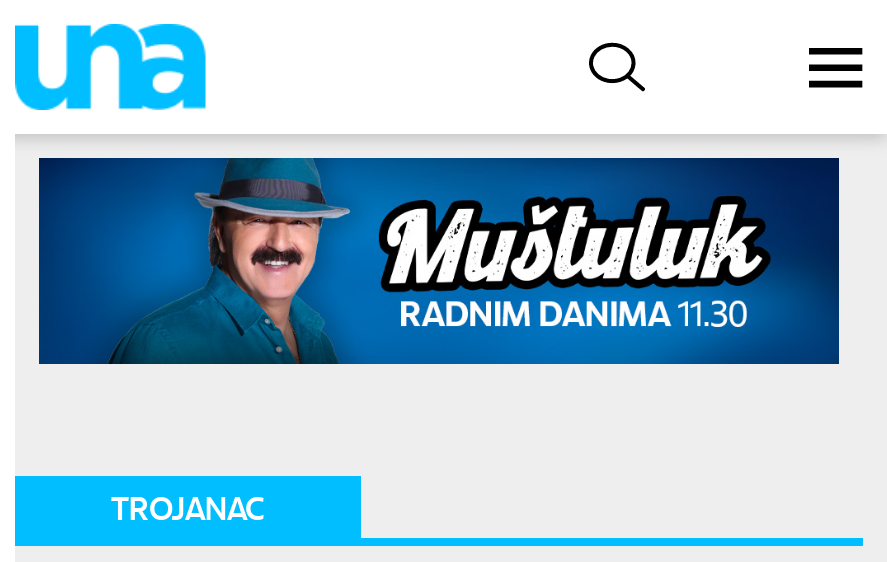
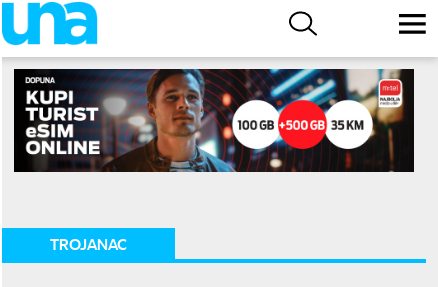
[37,156,841,366] [image] -> [13,68,415,173] [image]

